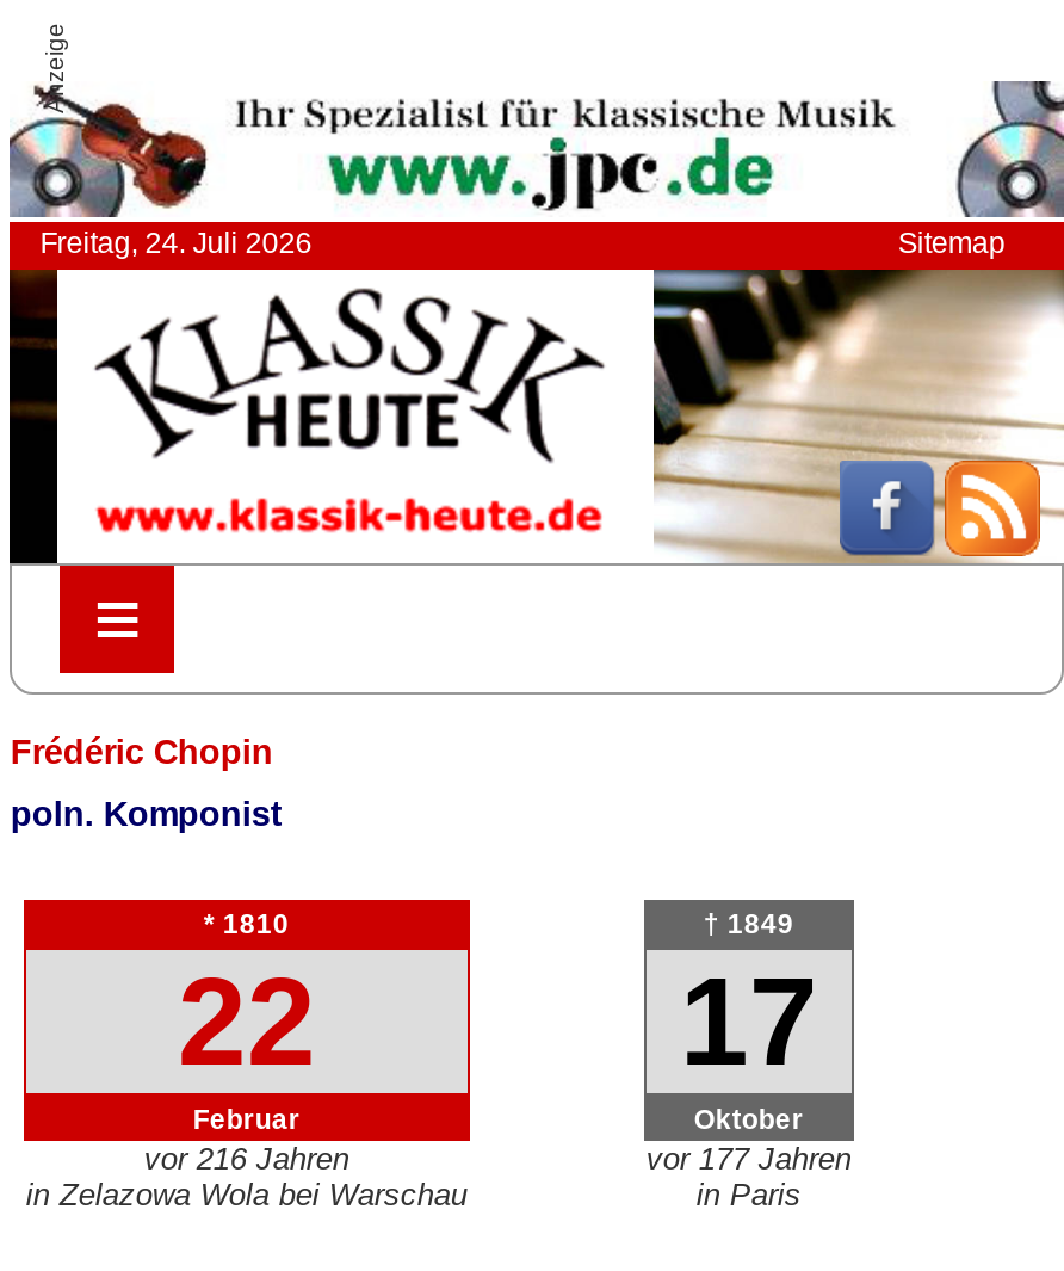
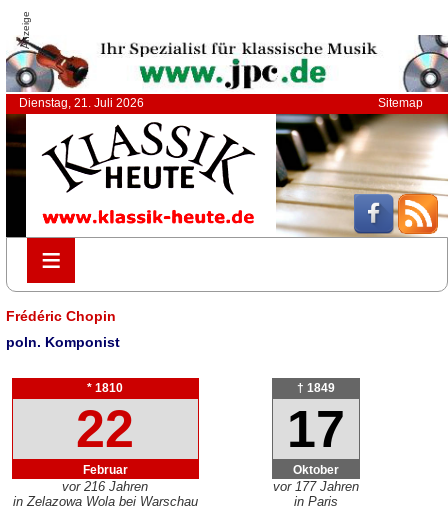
[40,227,312,260] Freitag, 24. Juli 2026 -> [19,96,144,110] Dienstag, 21. Juli 2026

